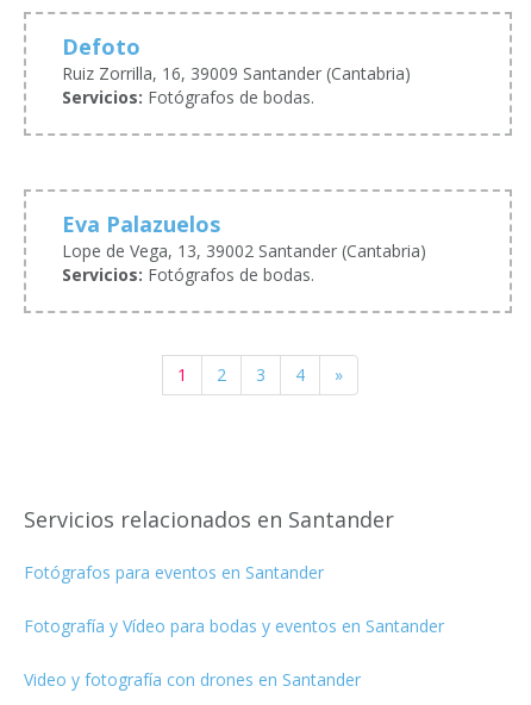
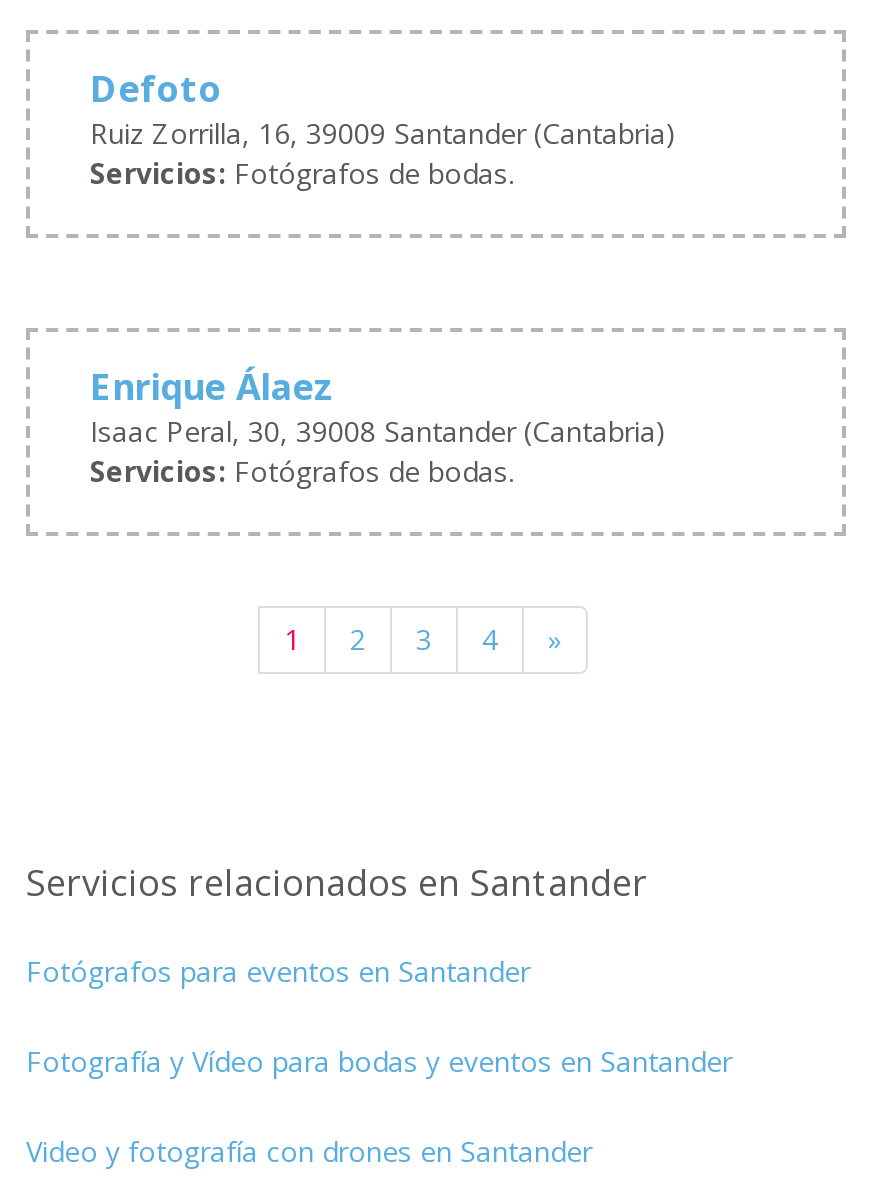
[62,210,426,262] Eva Palazuelos | Lope de Vega, 13, 39002 Santander (Cantabria) -> [90,363,666,451] Enrique Álaez | Isaac Peral, 30, 39008 Santander (Cantabria)

